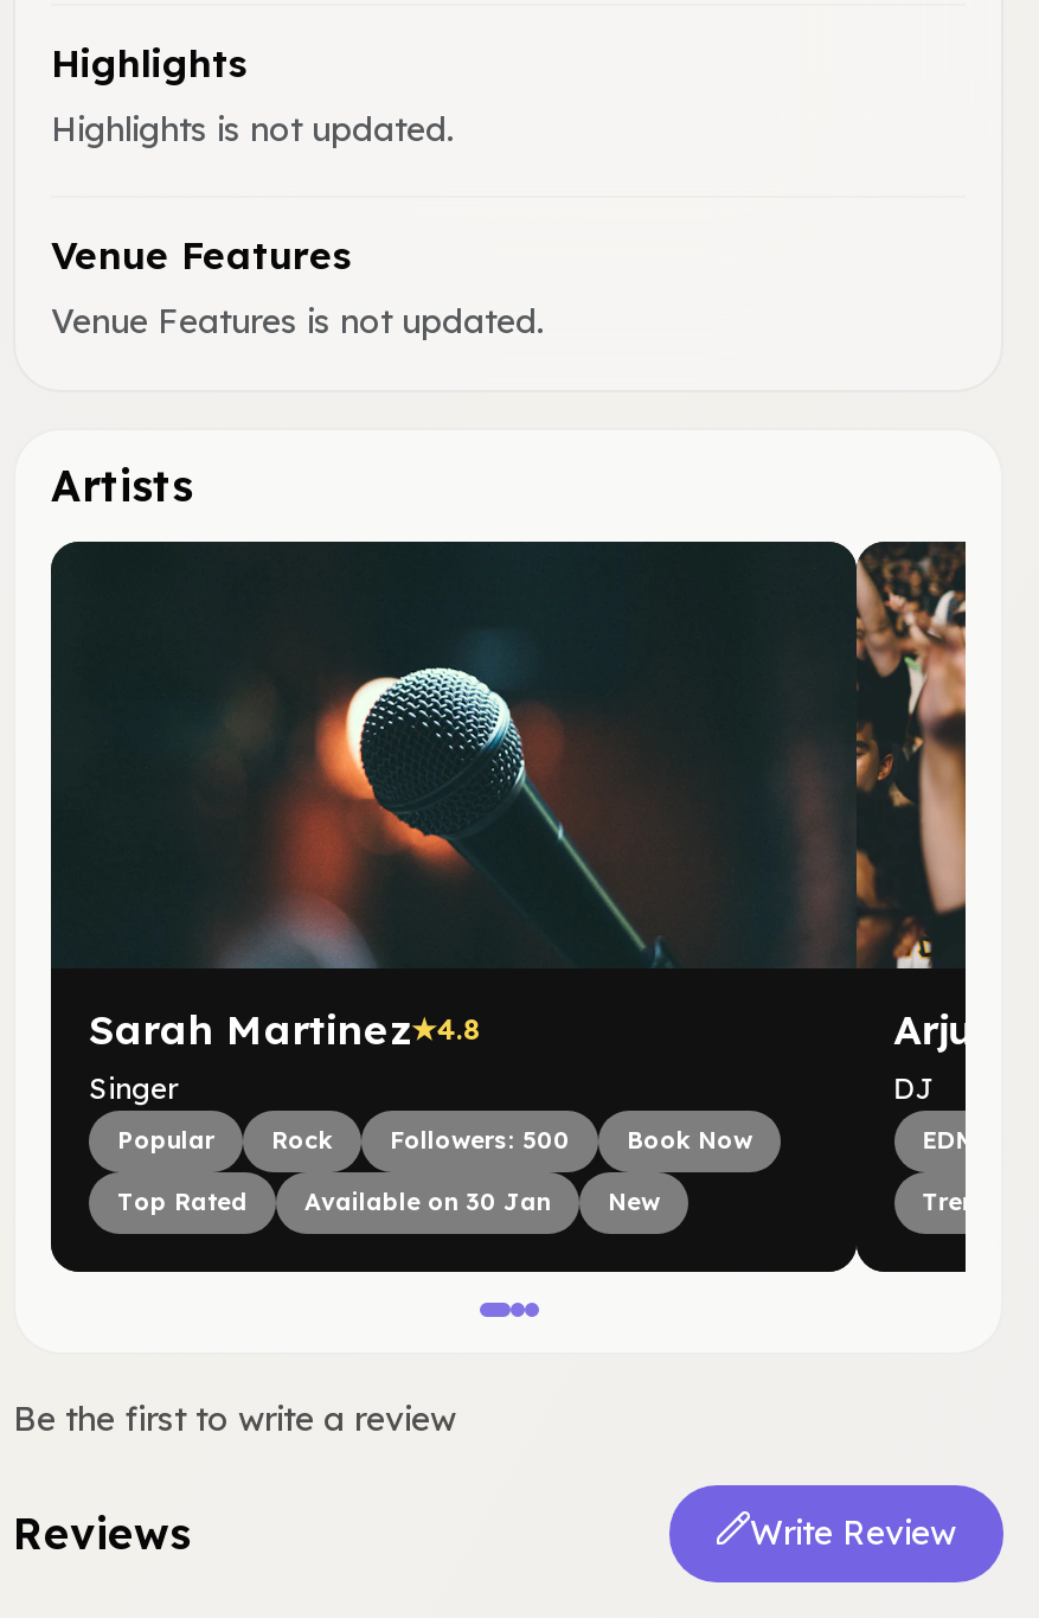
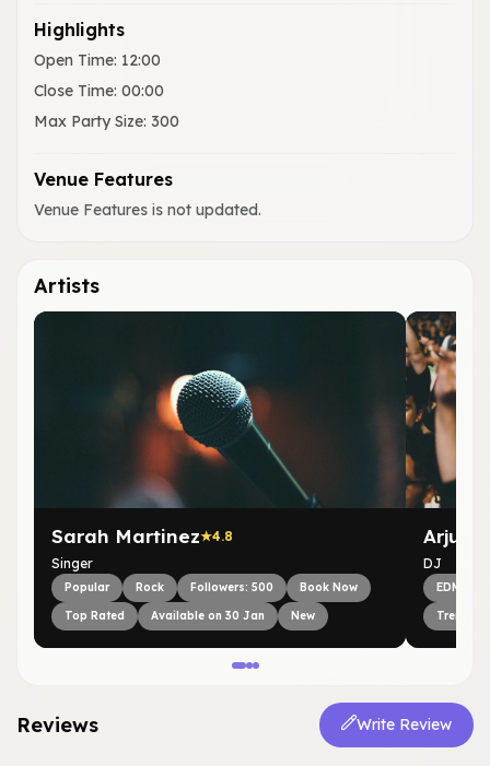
[51,108,454,150] Highlights is not updated. -> [34,51,179,132] Open Time: 12:00 | Close Time: 00:00 | Max Party Size: 300
moved [51,230,970,1217] -> [34,168,458,623]: [image] | Venue Features | Venue Features is not updated. | ... | New | DJ
[13,1397,456,1439] Be the first to write a review -> none

